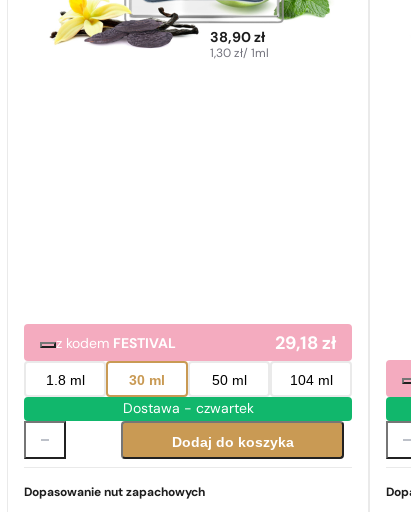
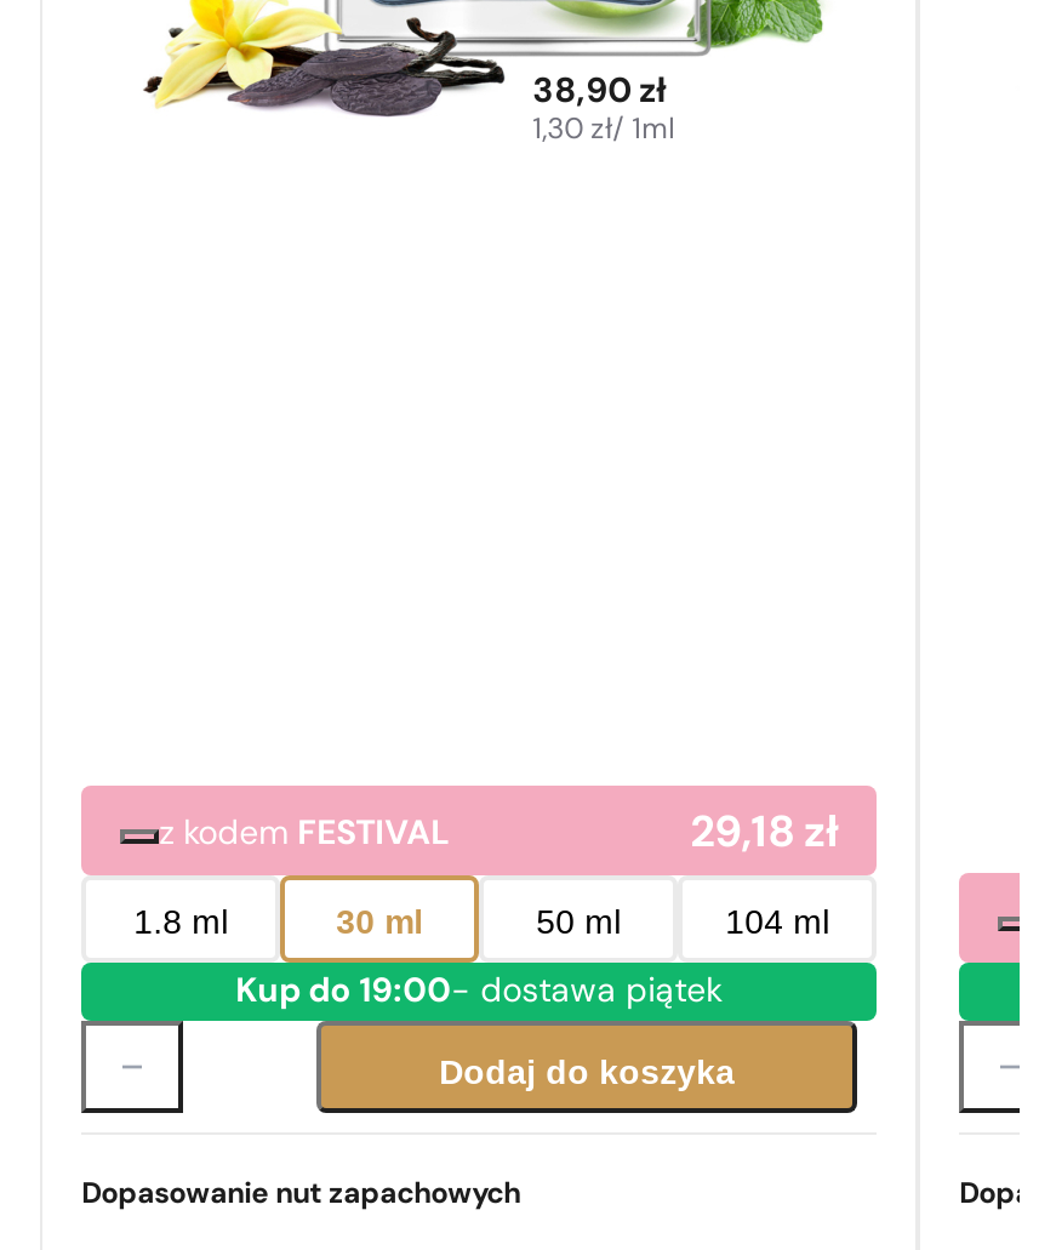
[123,402,254,417] Dostawa - czwartek -> [235,976,723,1012] Kup do 19:00- dostawa piątek

